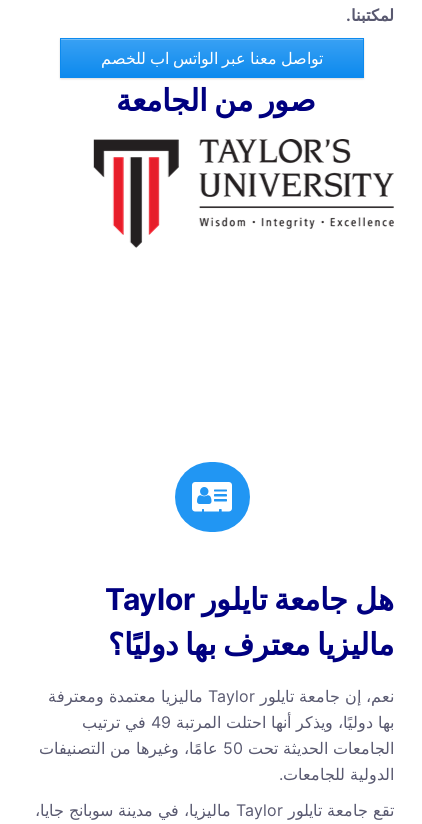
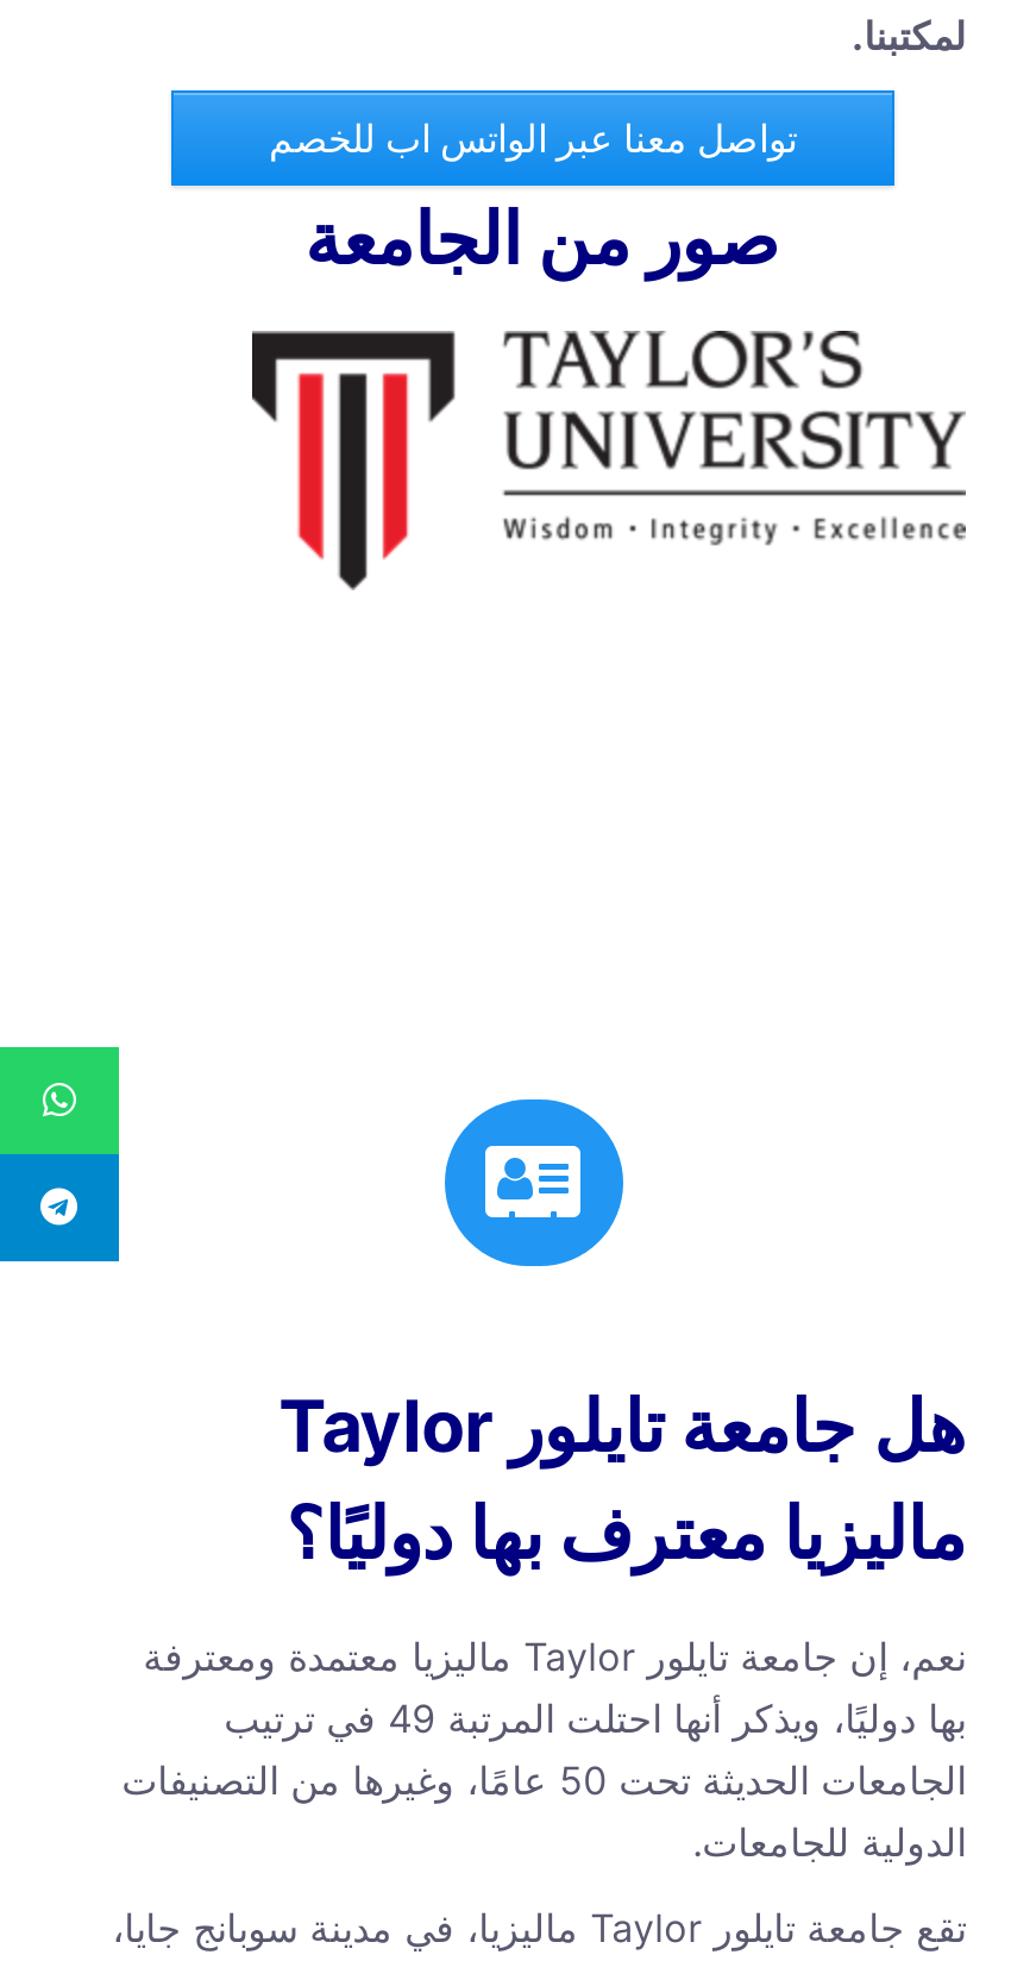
none -> [7,1045,121,1264] [image]

